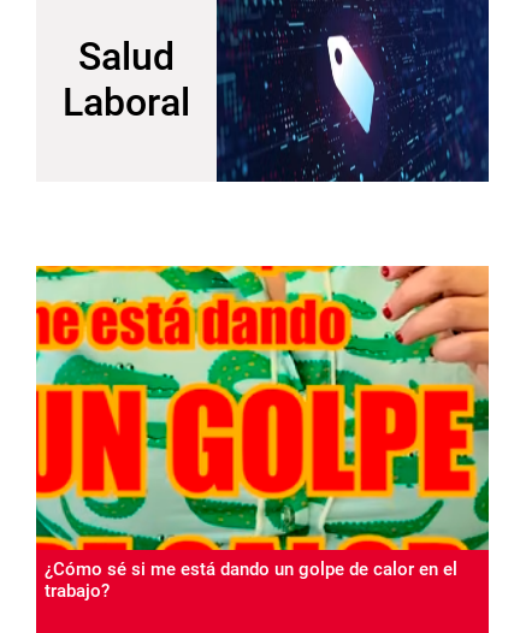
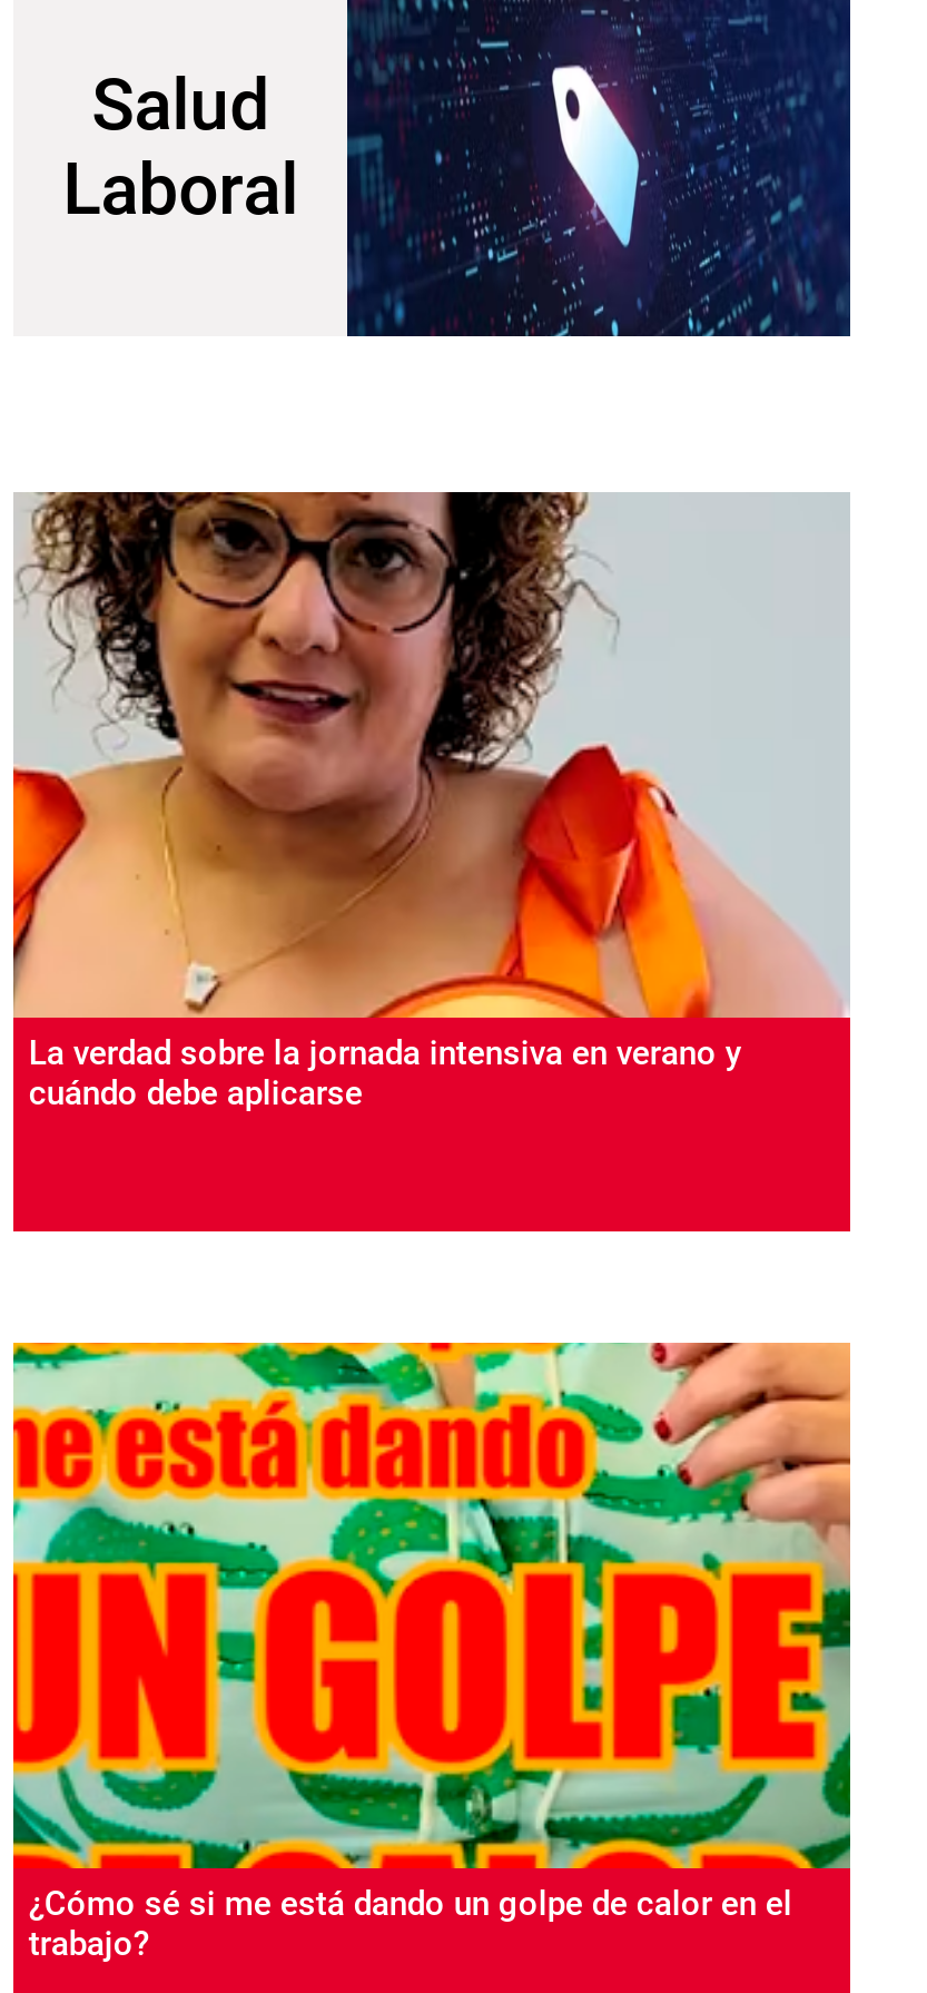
none -> [11,490,850,1113] [image] | La verdad sobre la jornada intensiva en verano y | cuándo debe aplicarse

